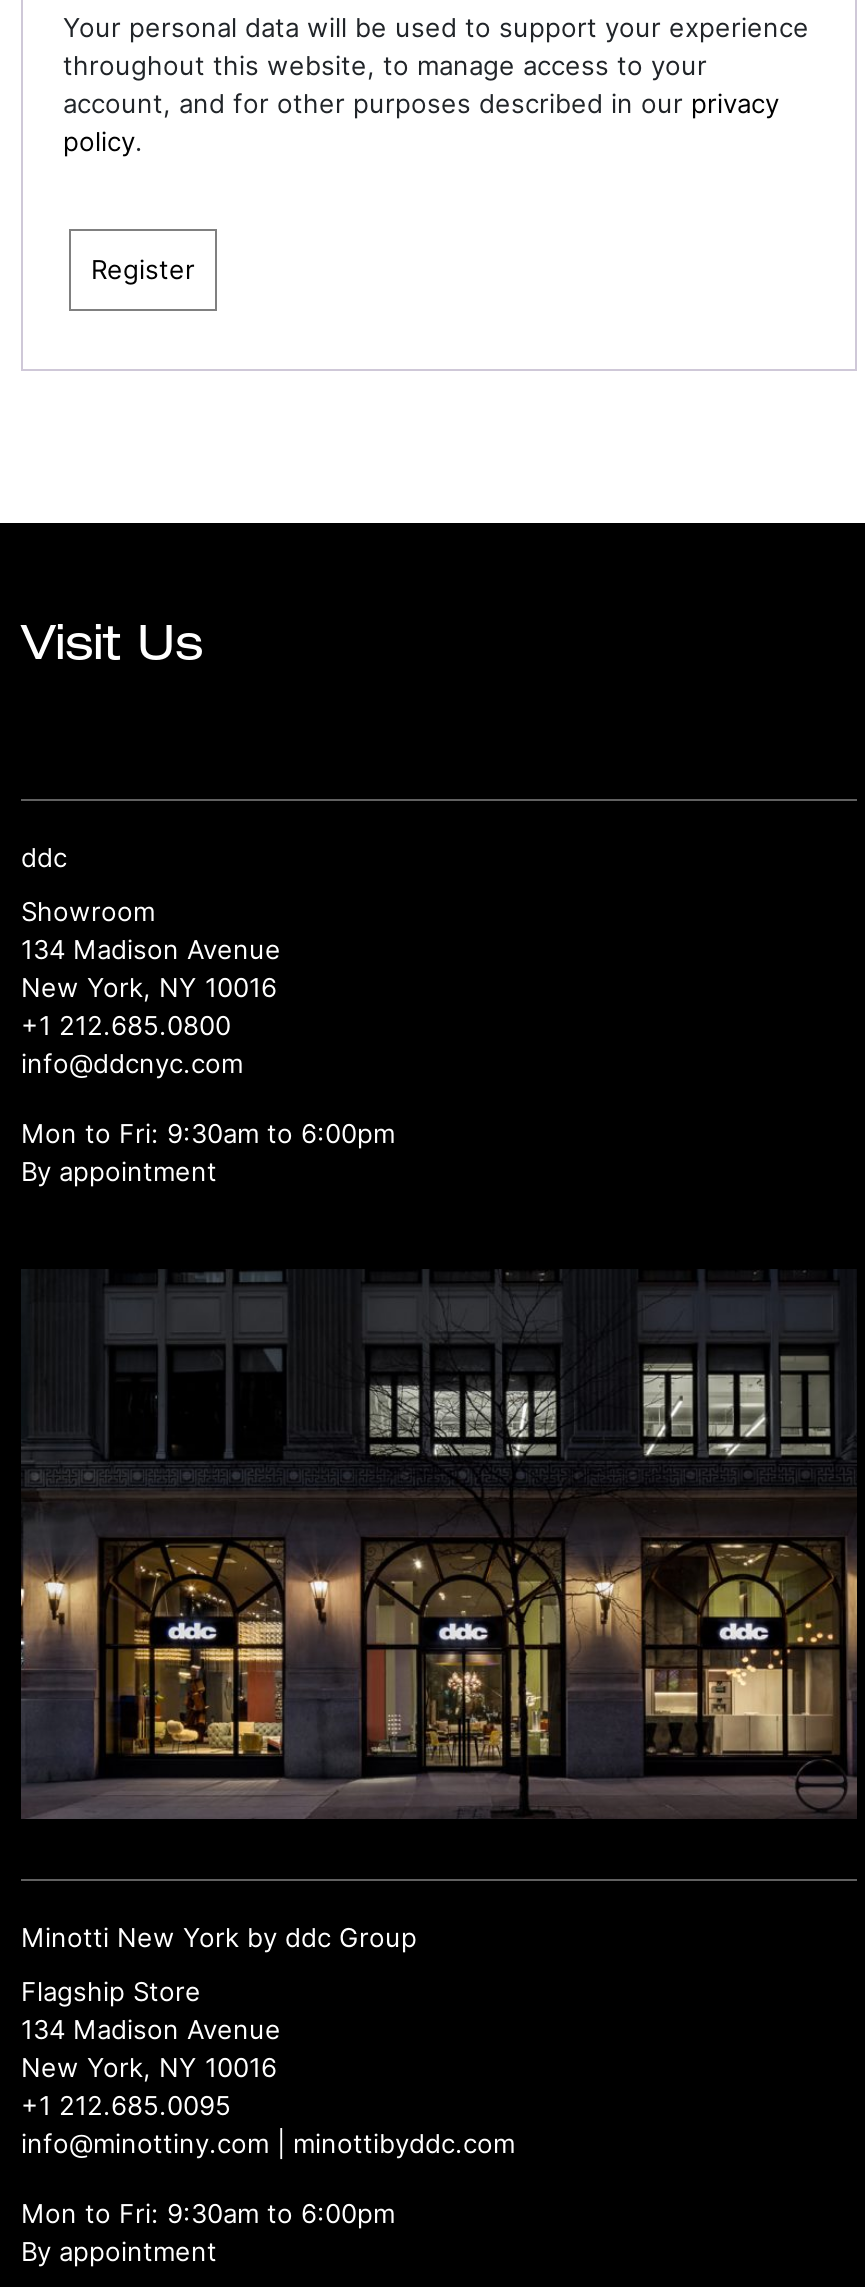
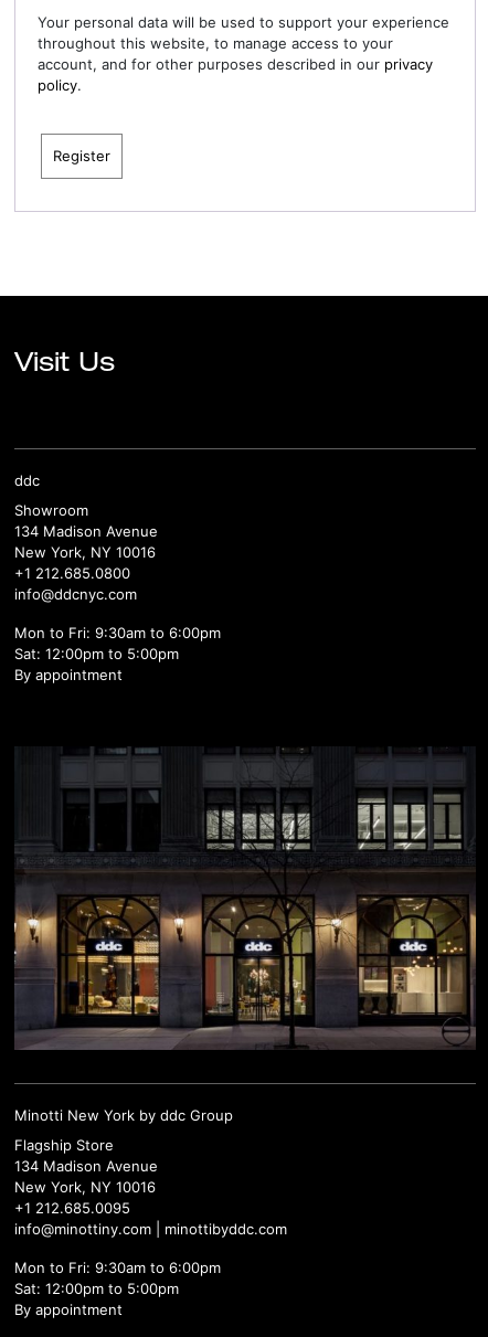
none -> [14,645,179,662] Sat: 12:00pm to 5:00pm
none -> [14,1280,179,1297] Sat: 12:00pm to 5:00pm

